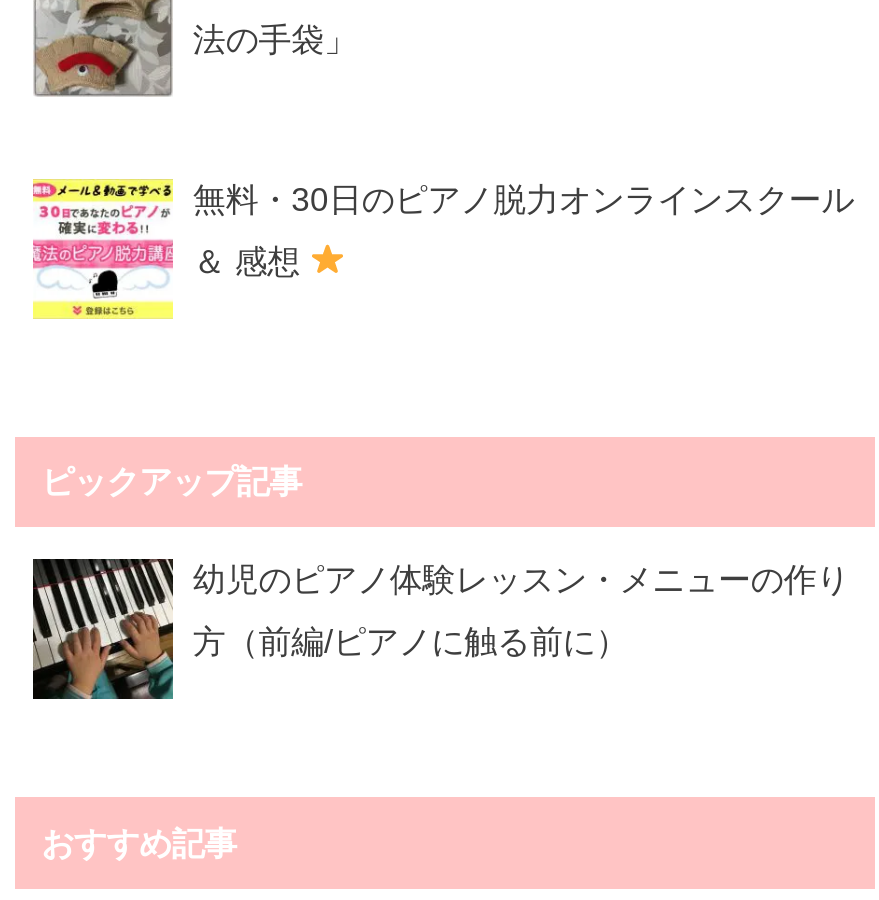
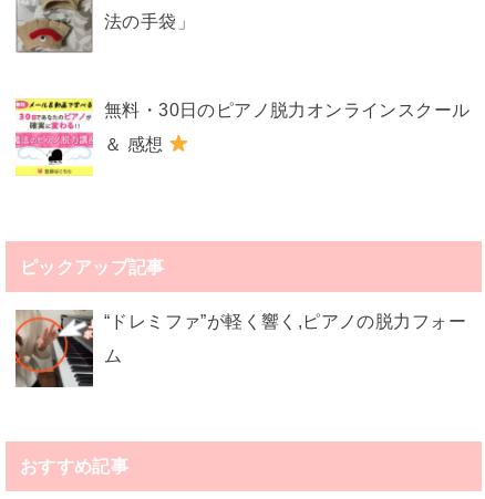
[31,556,849,702] [image] | 幼児のピアノ体験レッスン・メニューの作り -> [14,309,466,388] [image] | “ドレミファ”が軽く響く,ピアノの脱力フォー
[193,623,628,659] 方（前編/ピアノに触る前に） -> [104,345,122,365] ム

